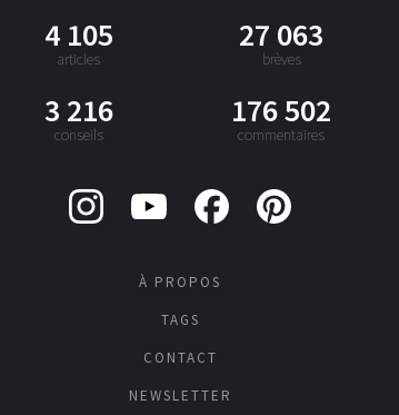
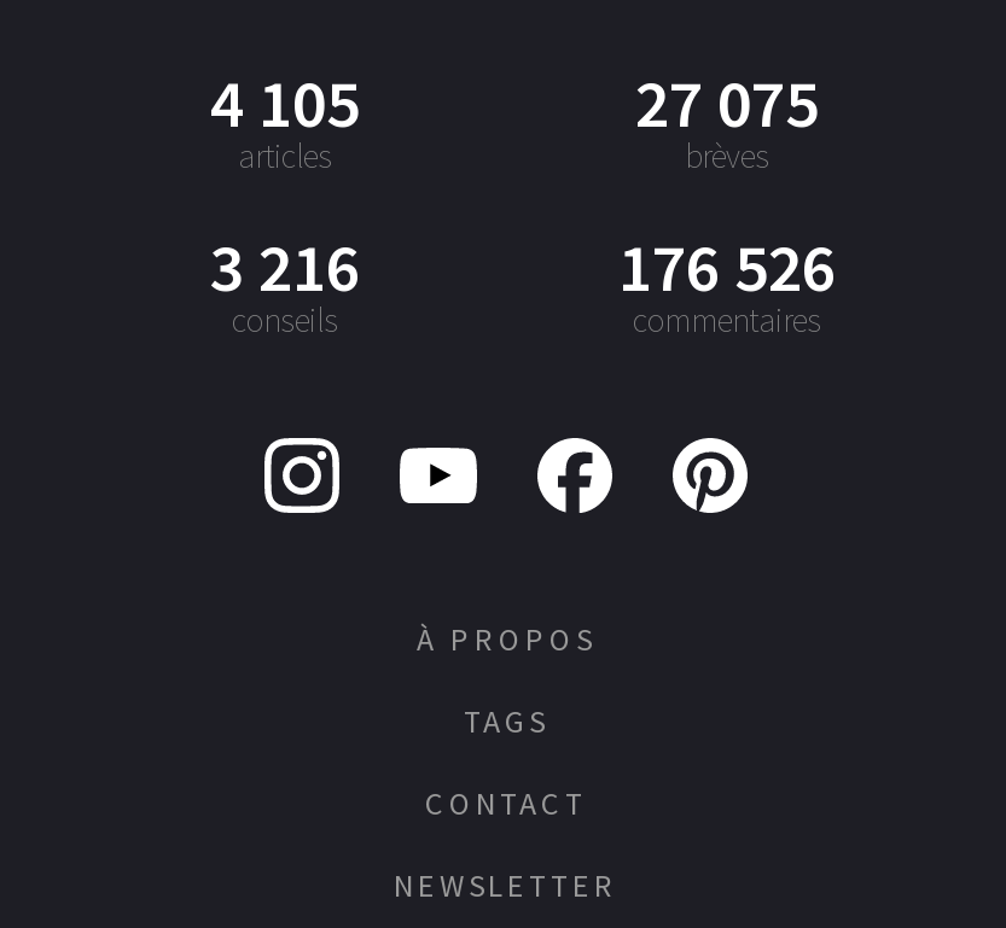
[240,14,324,54] 27 063 -> [635,59,819,146] 27 075
[232,90,332,130] 176 502 -> [618,223,836,310] 176 526

